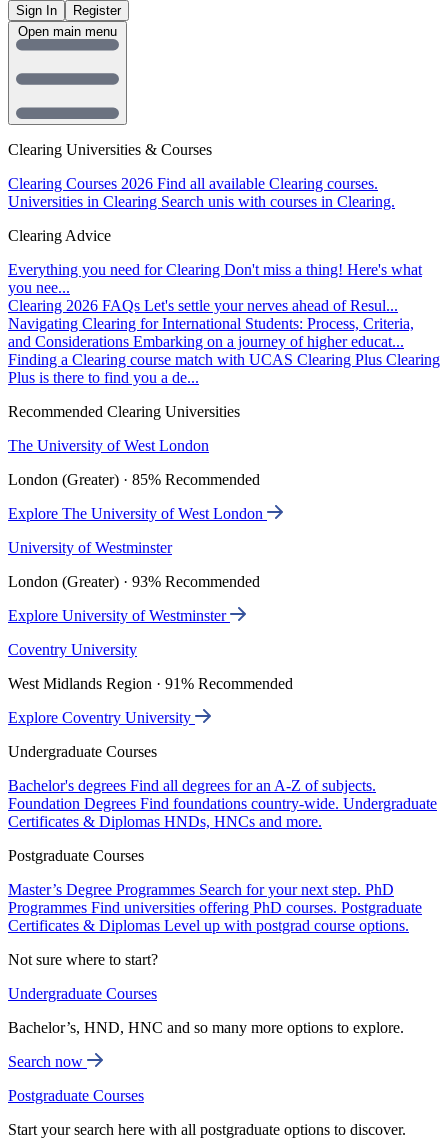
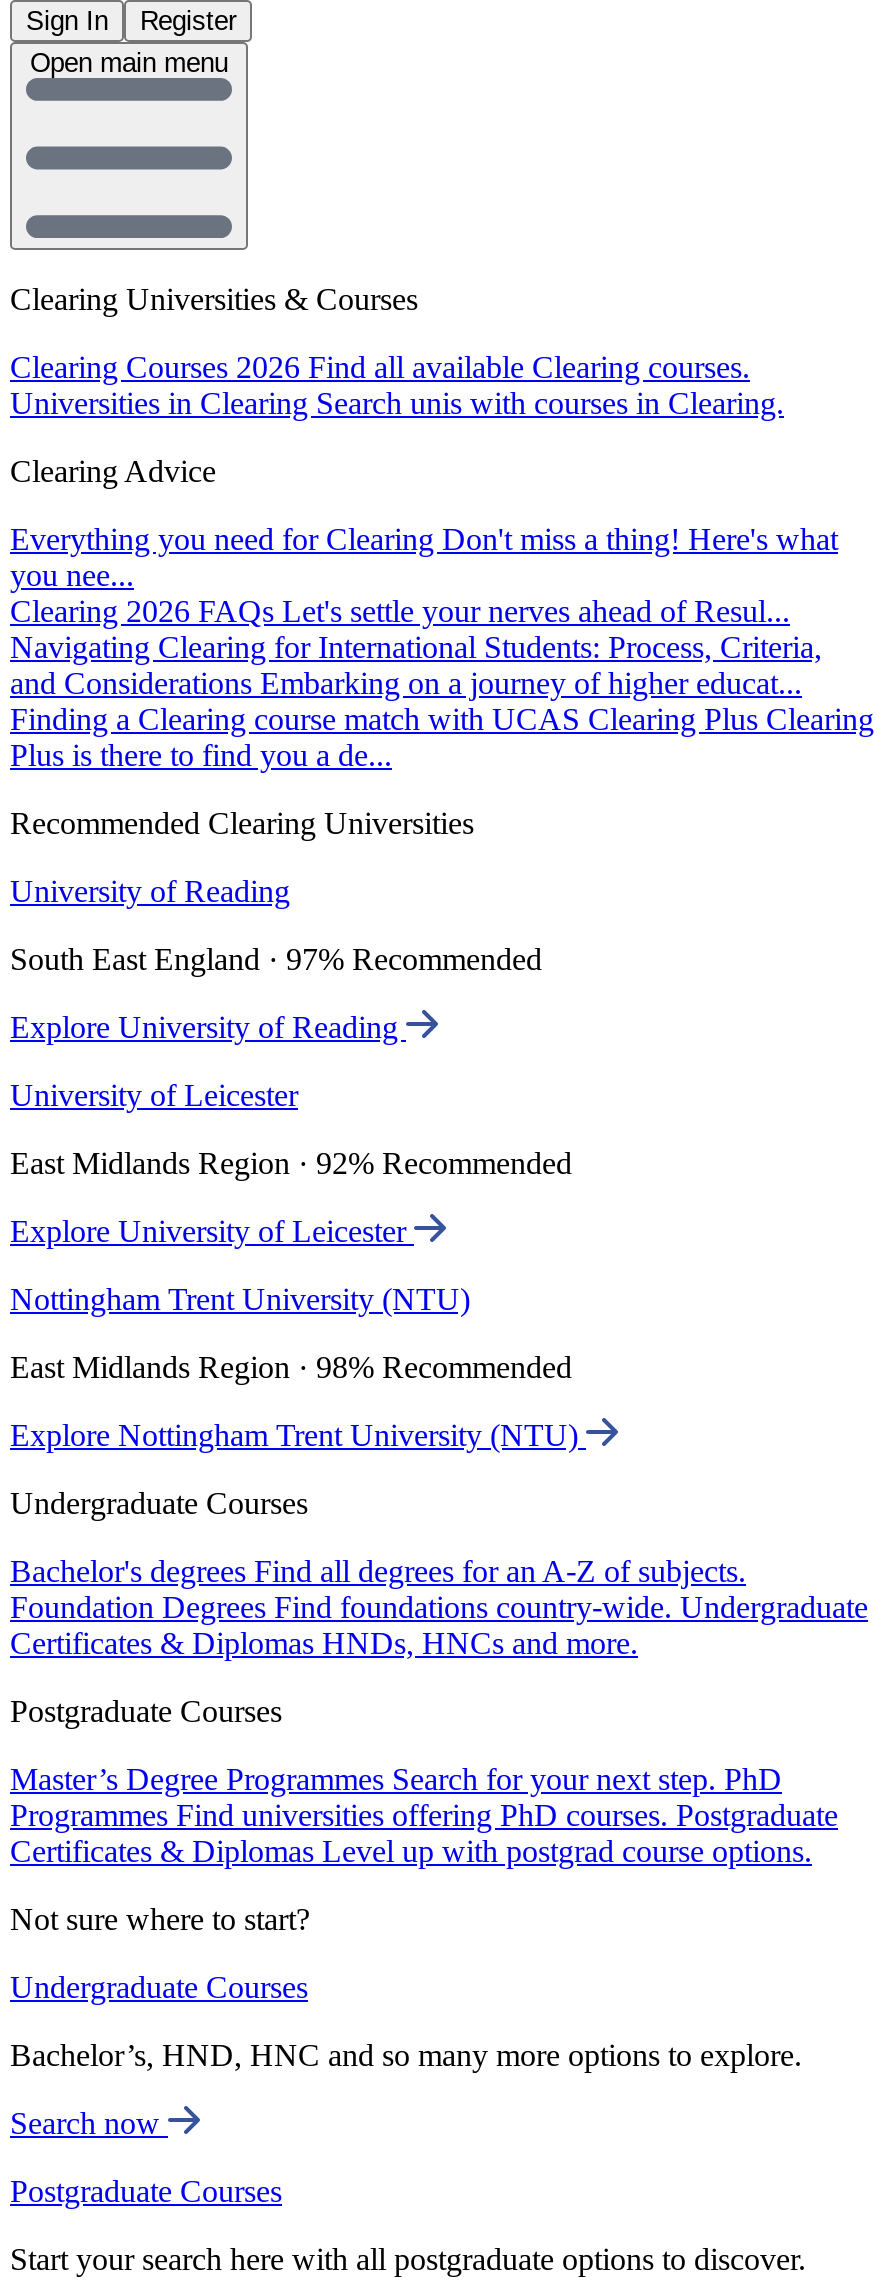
[8,437,209,454] The University of West London -> [10,874,290,908] University of Reading
[8,471,260,488] London (Greater) · 85% Recommended -> [10,942,542,976] South East England · 97% Recommended
[8,505,267,522] Explore The University of West London -> [10,1010,406,1044] Explore University of Reading
[8,539,172,556] University of Westminster -> [10,1078,298,1112] University of Leicester
[8,573,260,590] London (Greater) · 93% Recommended -> [10,1146,572,1180] East Midlands Region · 92% Recommended
[8,607,230,624] Explore University of Westminster -> [10,1214,414,1248] Explore University of Leicester
[8,641,137,658] Coventry University -> [10,1282,470,1316] Nottingham Trent University (NTU)
[8,675,293,692] West Midlands Region · 91% Recommended -> [10,1350,572,1384] East Midlands Region · 98% Recommended
[8,709,195,726] Explore Coventry University -> [10,1418,586,1452] Explore Nottingham Trent University (NTU)

